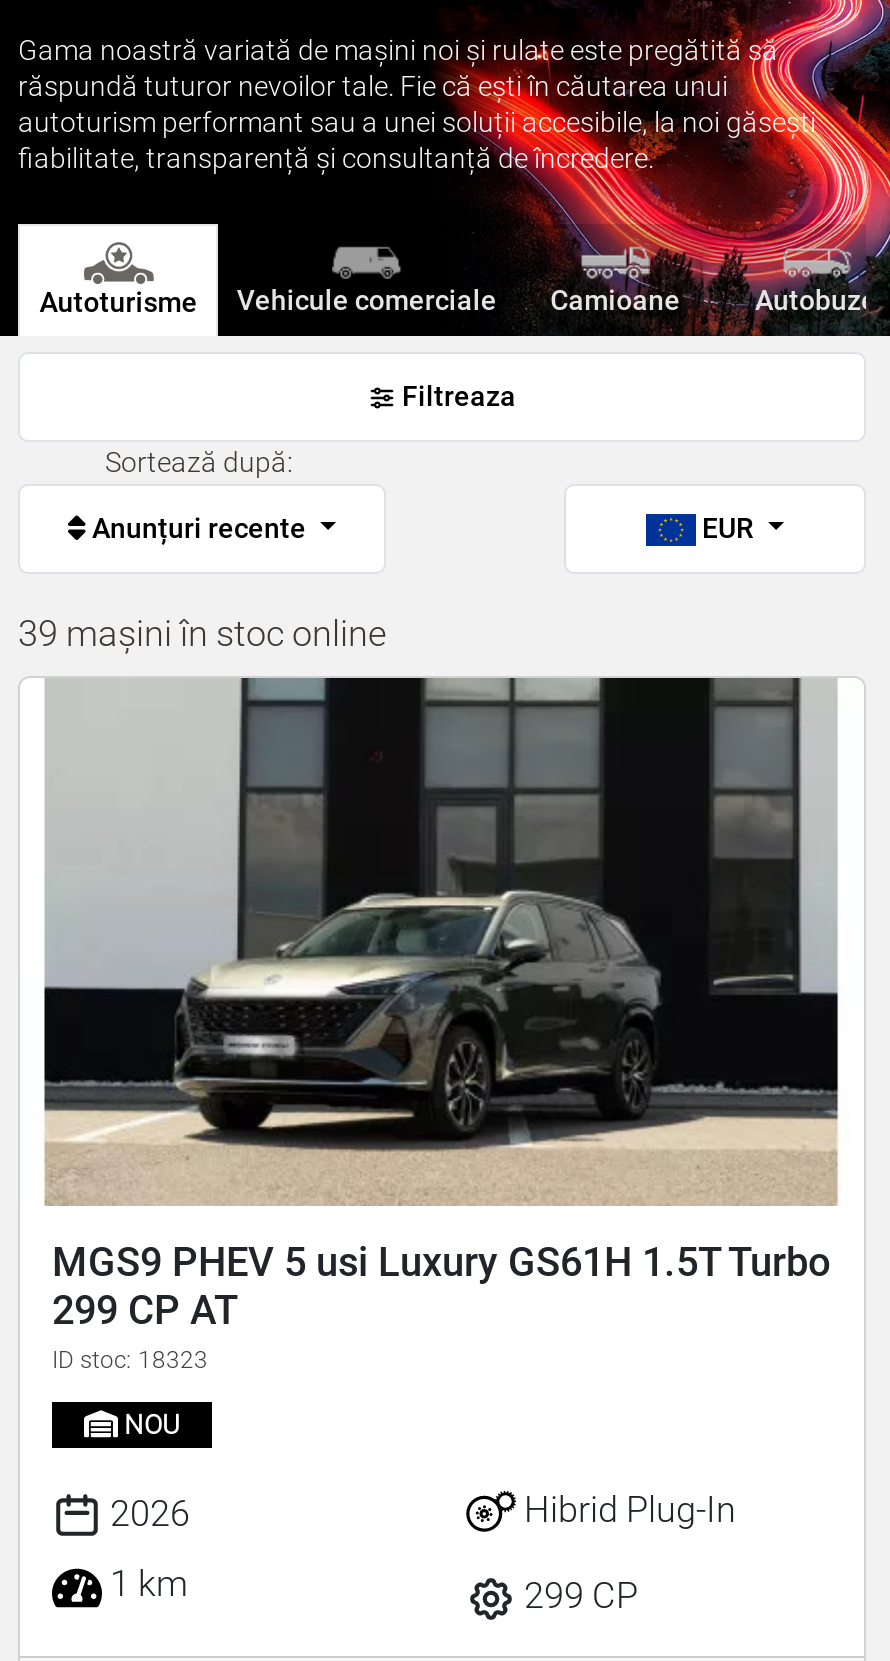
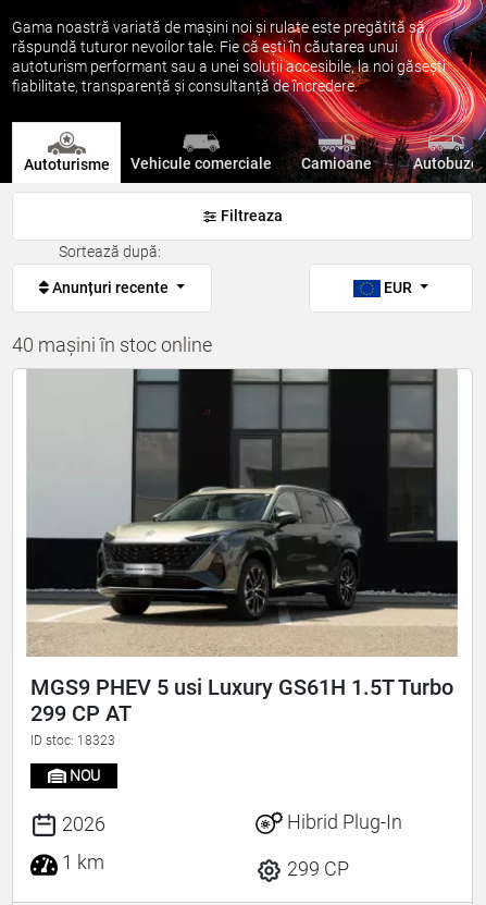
[18,612,386,654] 39 mașini în stoc online -> [12,333,212,356] 40 mașini în stoc online

